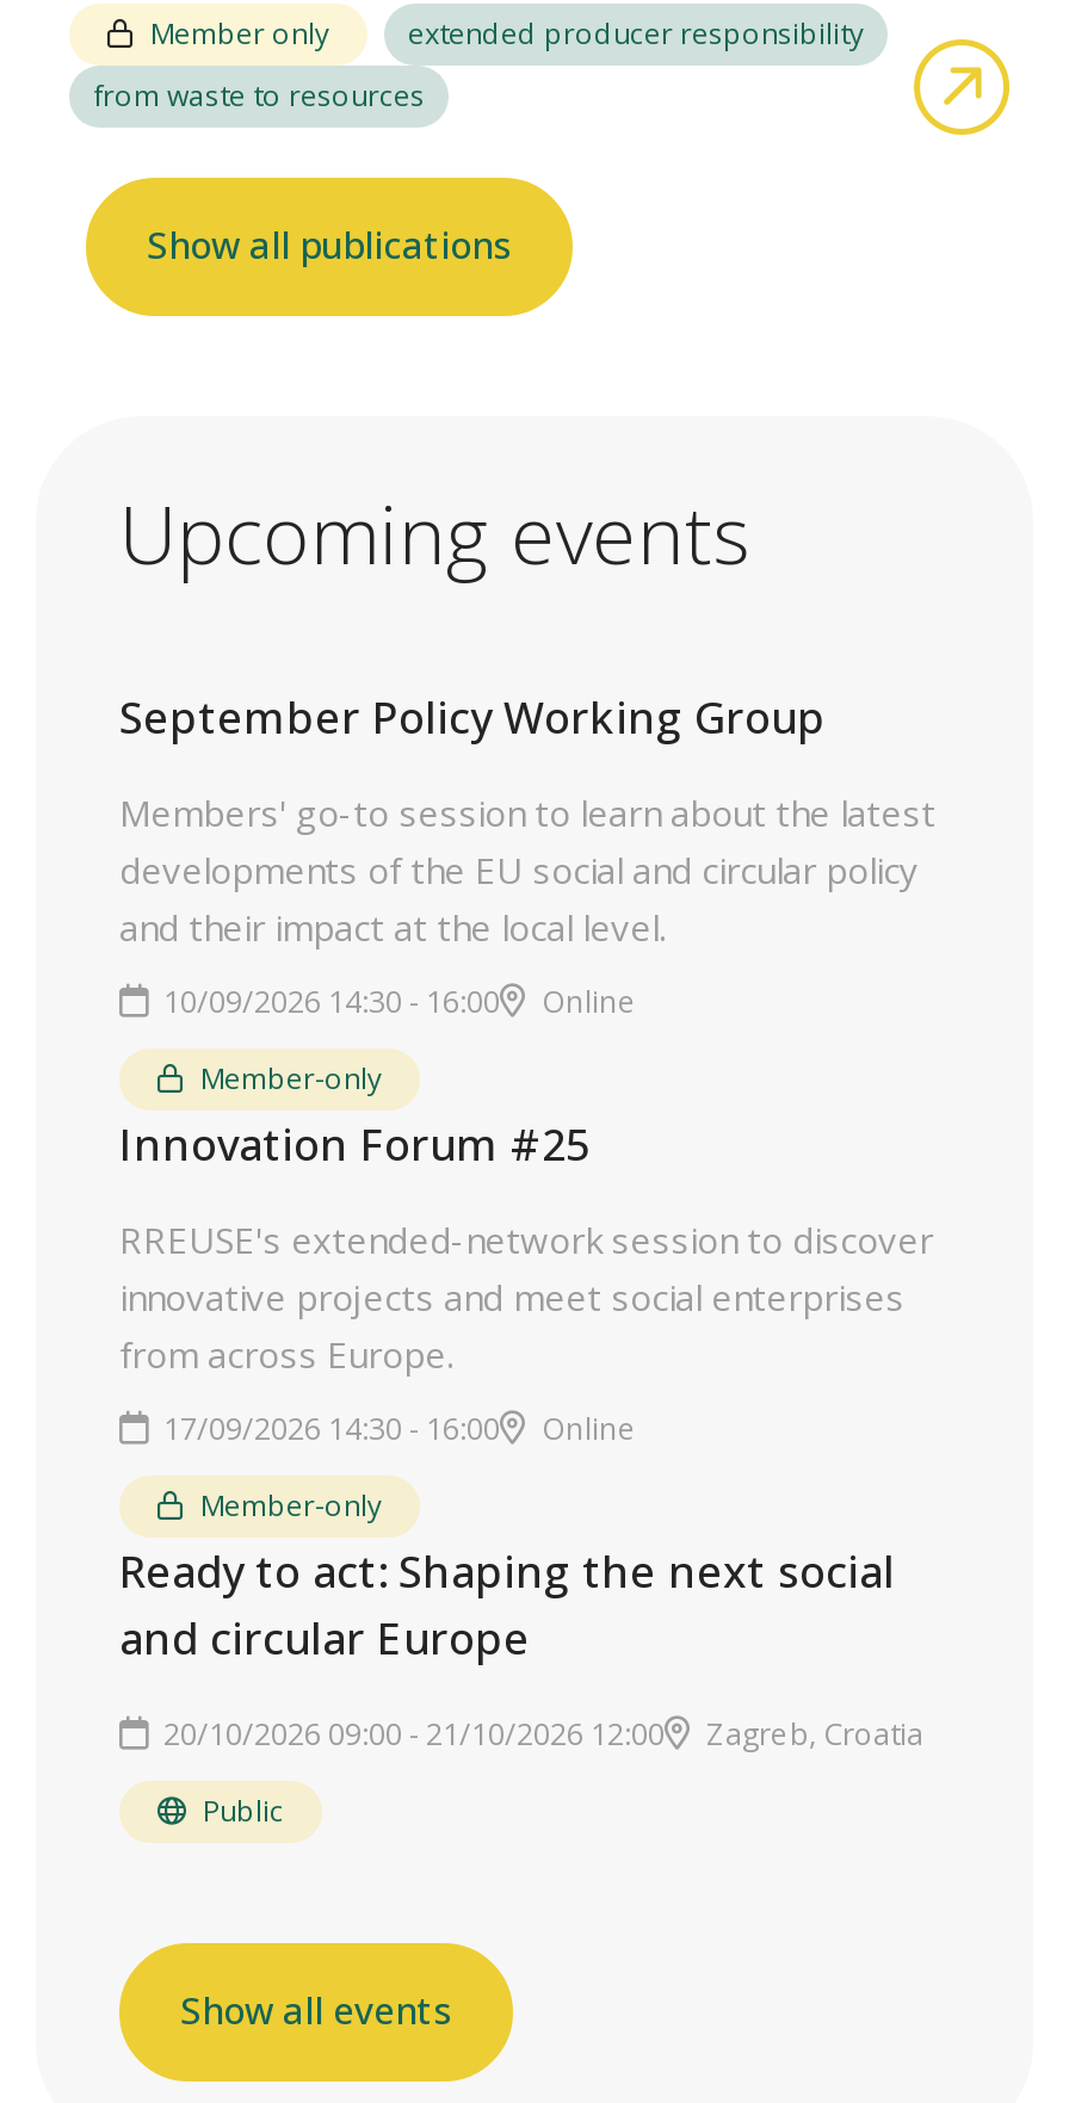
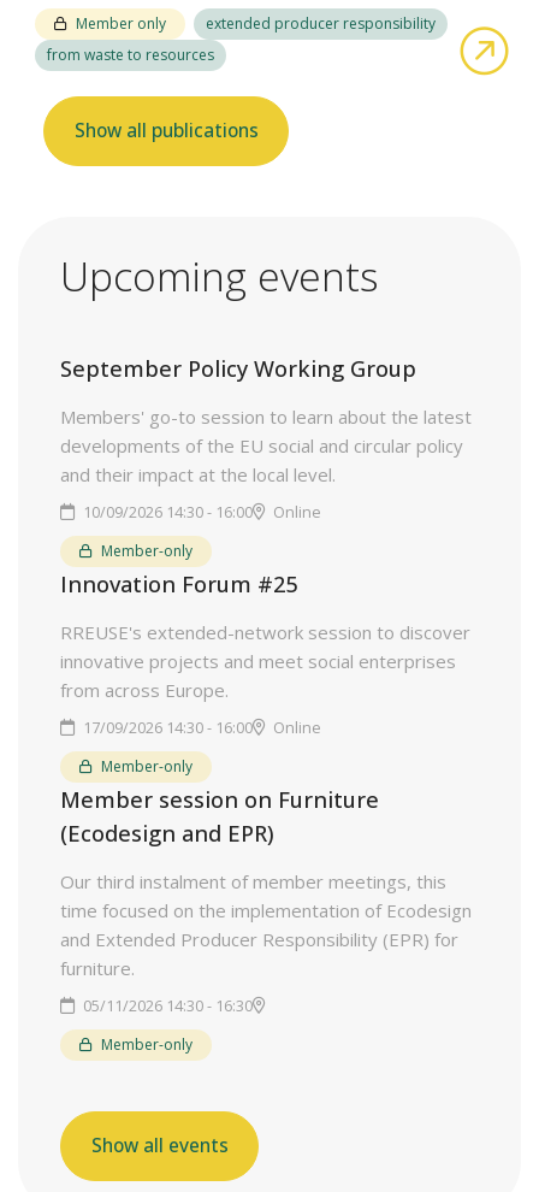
[119,1542,923,1831] Ready to act: Shaping the next social | and circular Europe | 20/10/2026 09:00 - 21/10/2026 12:00 | Zagreb, Croatia | Public -> [60,785,472,1055] Member session on Furniture | (Ecodesign and EPR) | Our third instalment of member meetings, this | time focused on the implementation of Ecodesign | and Extended Producer Responsibility (EPR) for | furniture. | 05/11/2026 14:30 - 16:30 | Member-only

